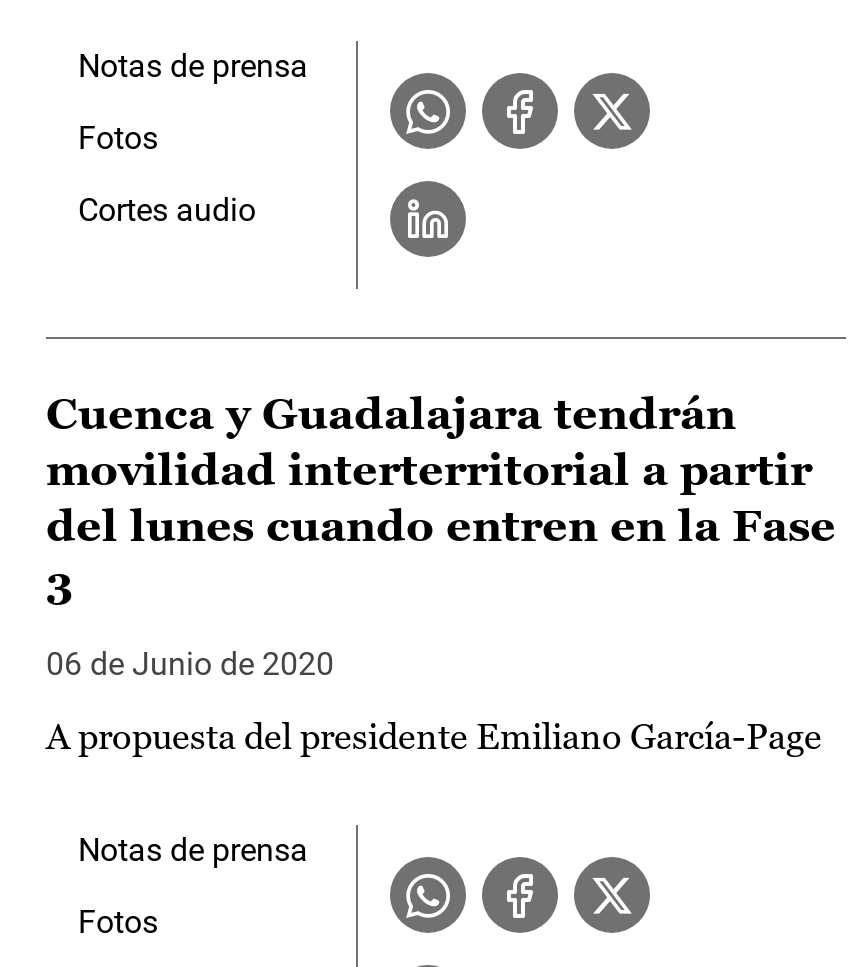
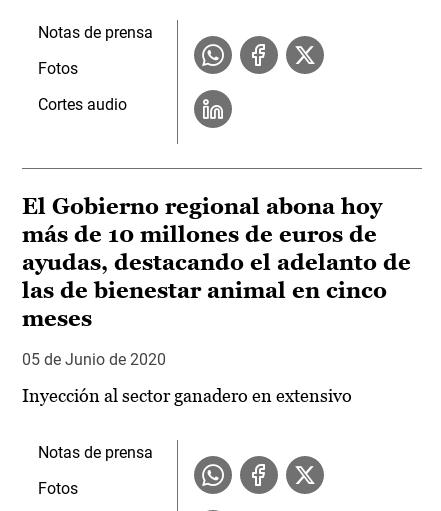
[46,389,836,607] Cuenca y Guadalajara tendrán | movilidad interterritorial a partir | del lunes cuando entren en la Fase | 3 -> [22,194,411,331] El Gobierno regional abona hoy | más de 10 millones de euros de | ayudas, destacando el adelanto de | las de bienestar animal en cinco | meses
[46,645,334,683] 06 de Junio de 2020 -> [22,350,166,369] 05 de Junio de 2020
[46,715,822,757] A propuesta del presidente Emiliano García-Page -> [22,385,352,406] Inyección al sector ganadero en extensivo

